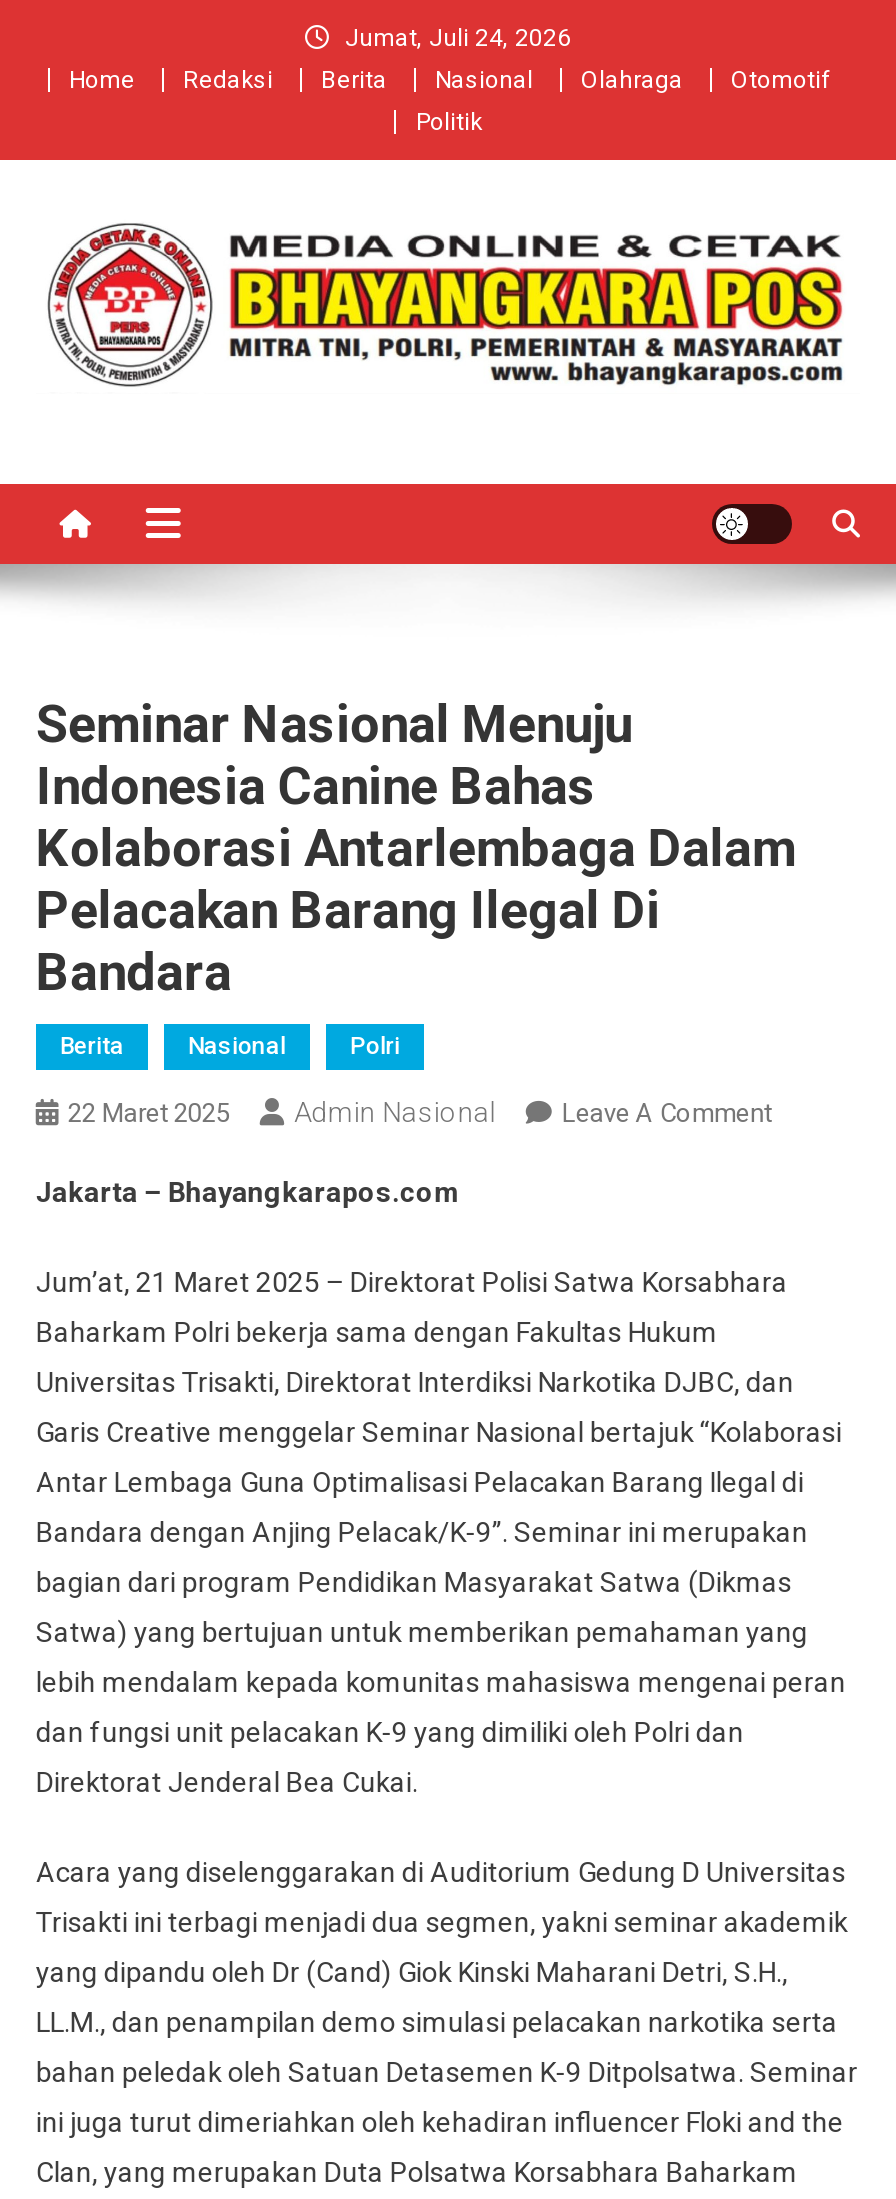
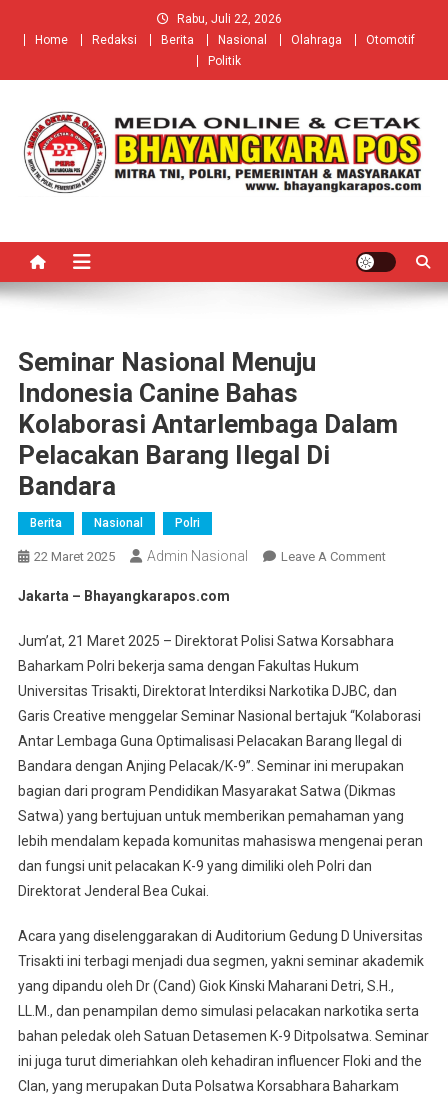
[345,24,571,52] Jumat, Juli 24, 2026 -> [176,12,281,26] Rabu, Juli 22, 2026

